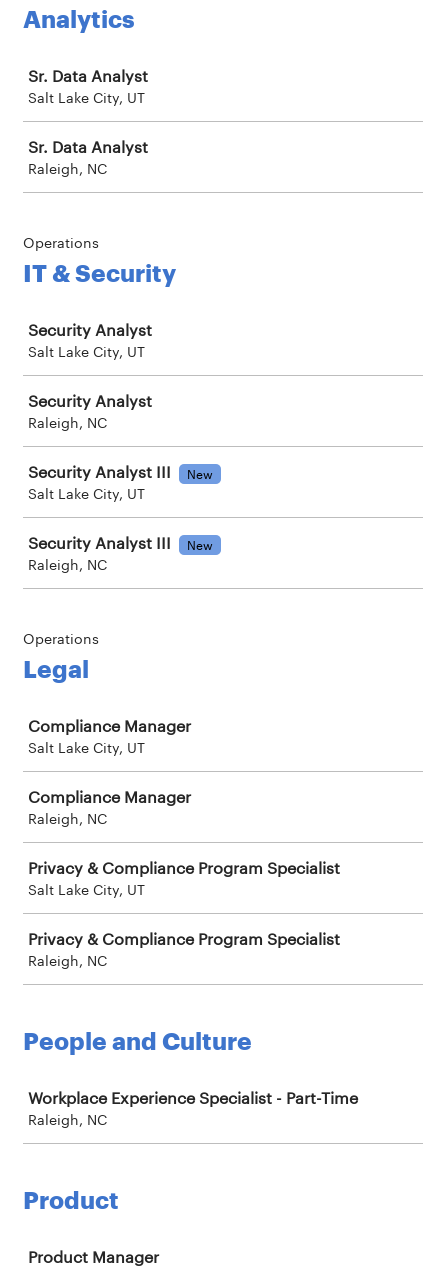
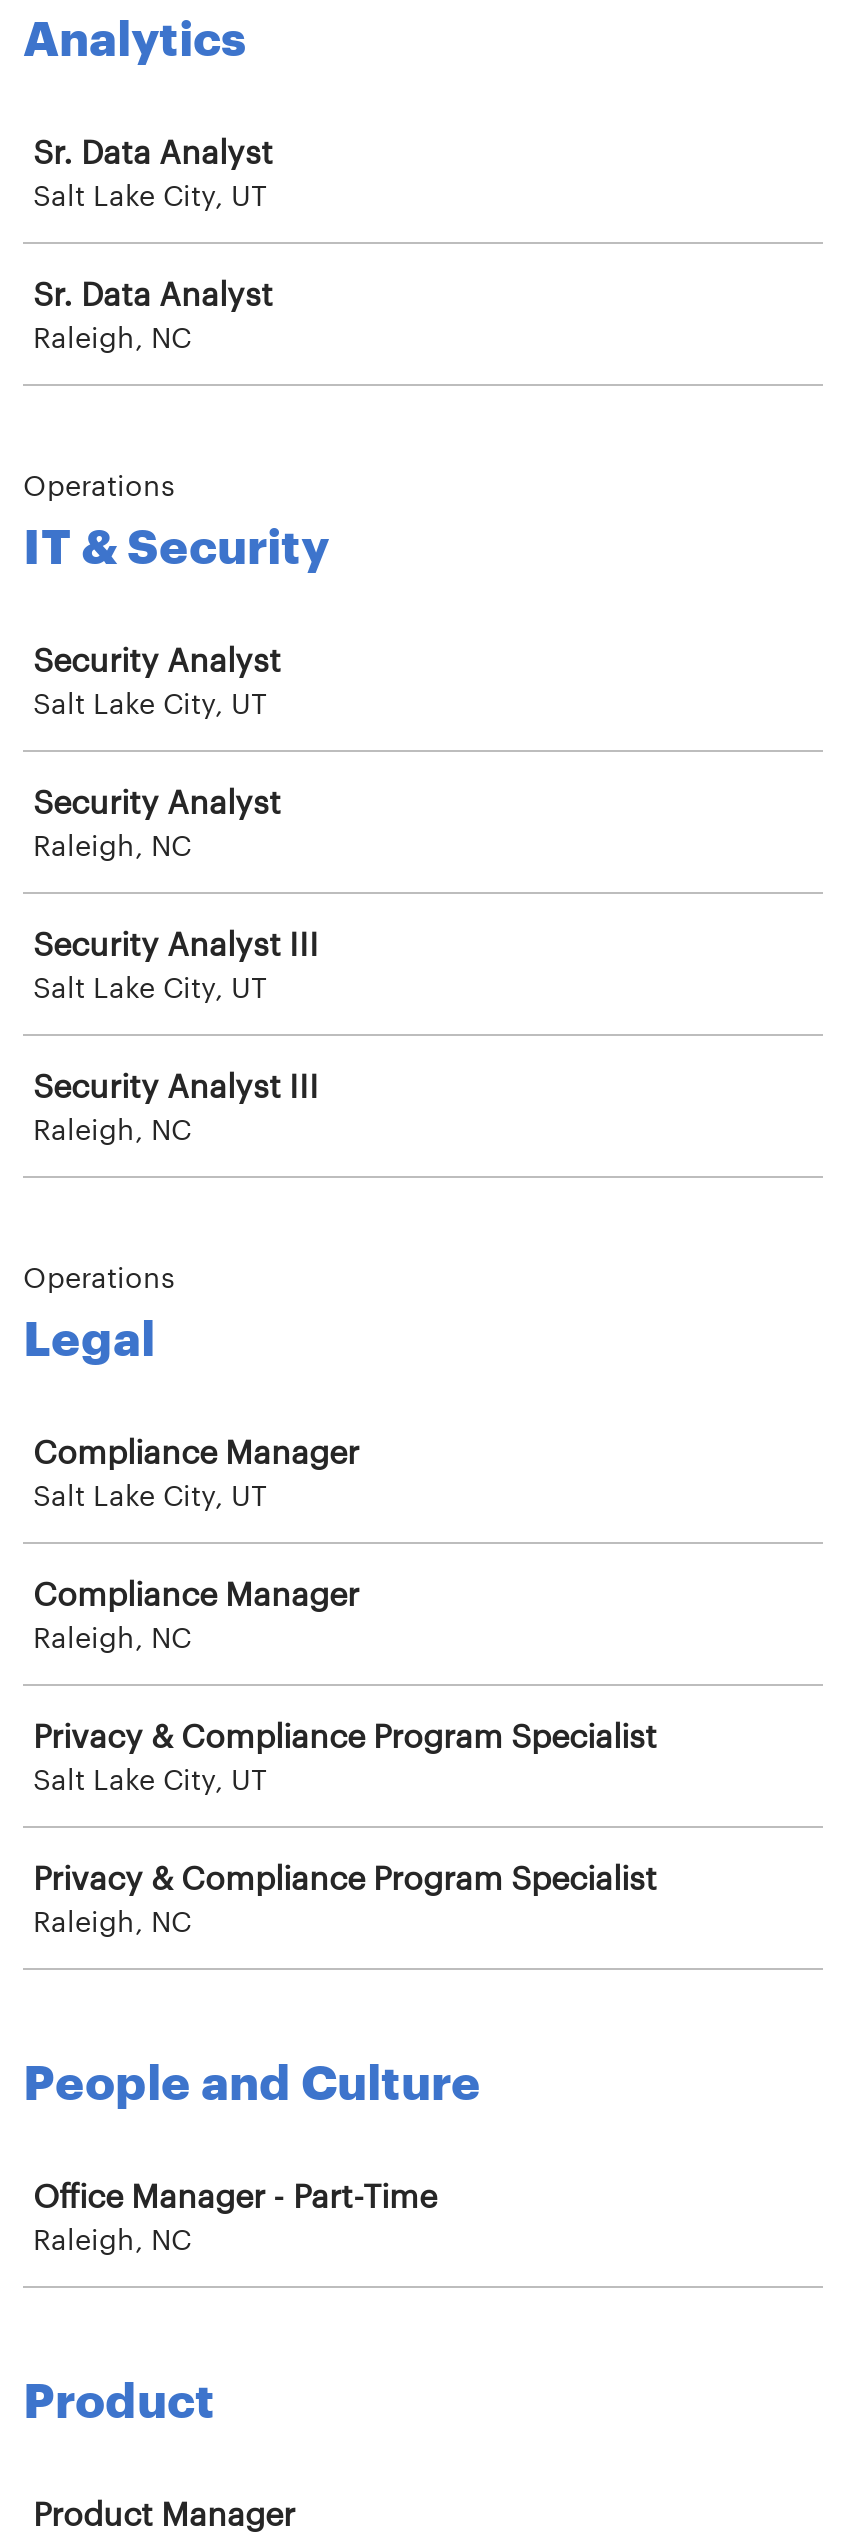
[187,467,213,481] New -> none
[187,538,213,552] New -> none
[28,1088,358,1107] Workplace Experience Specialist - Part-Time -> [33,2176,437,2214] Office Manager - Part-Time

